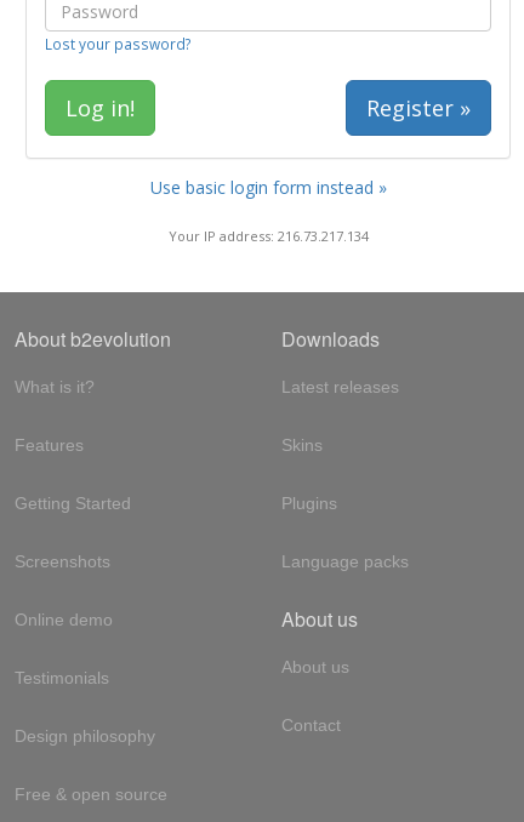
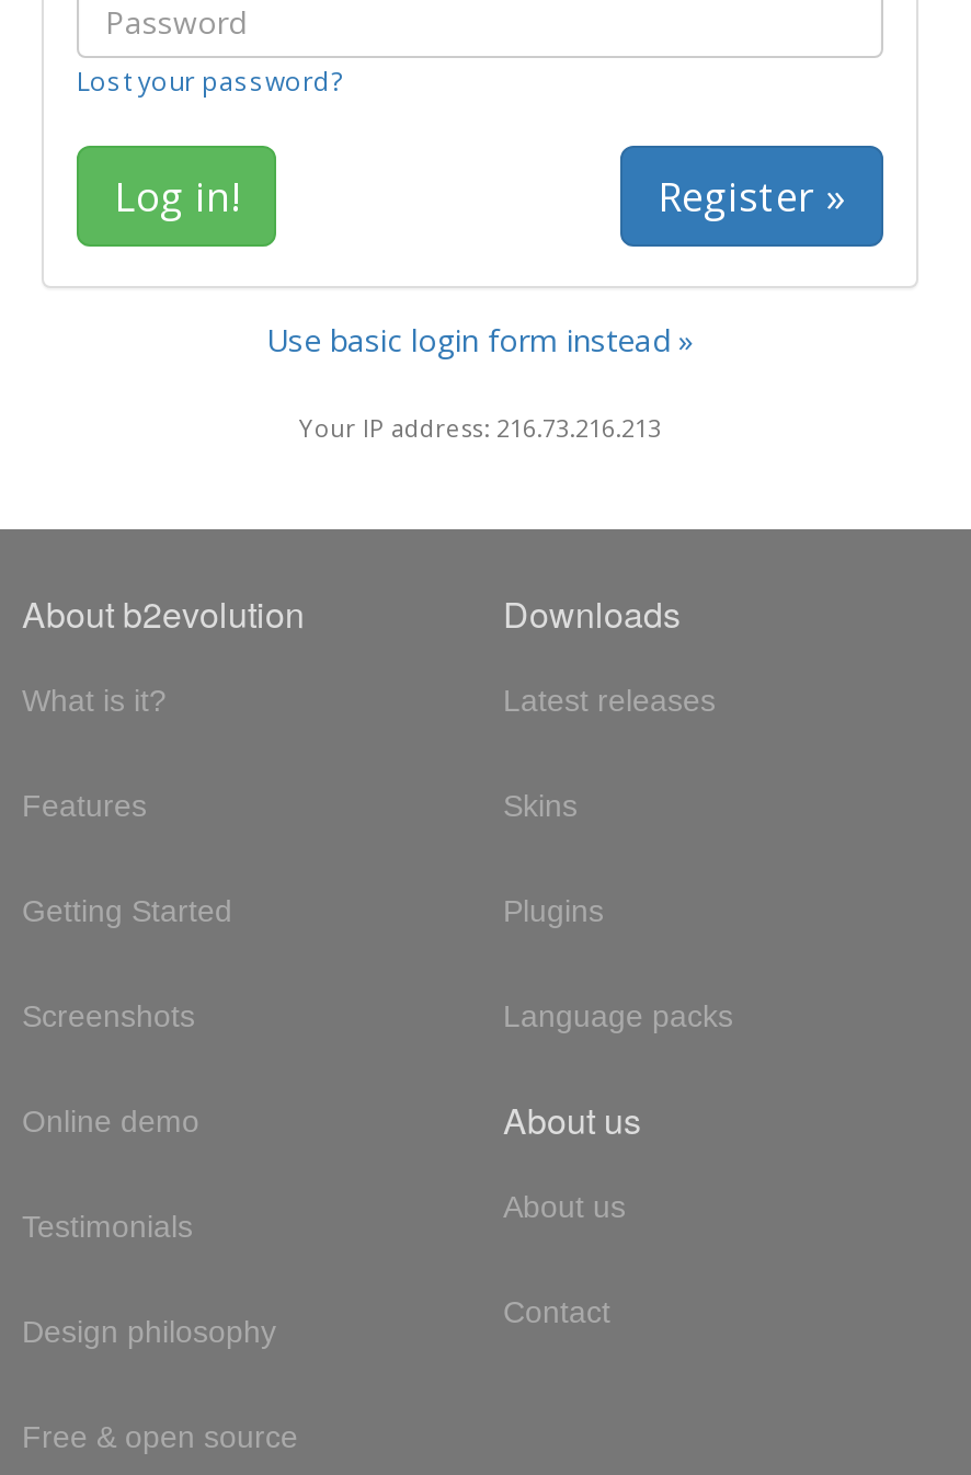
[168,226,368,245] Your IP address: 216.73.217.134 -> [299,411,661,443] Your IP address: 216.73.216.213

